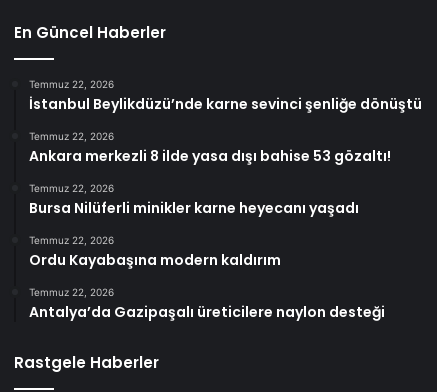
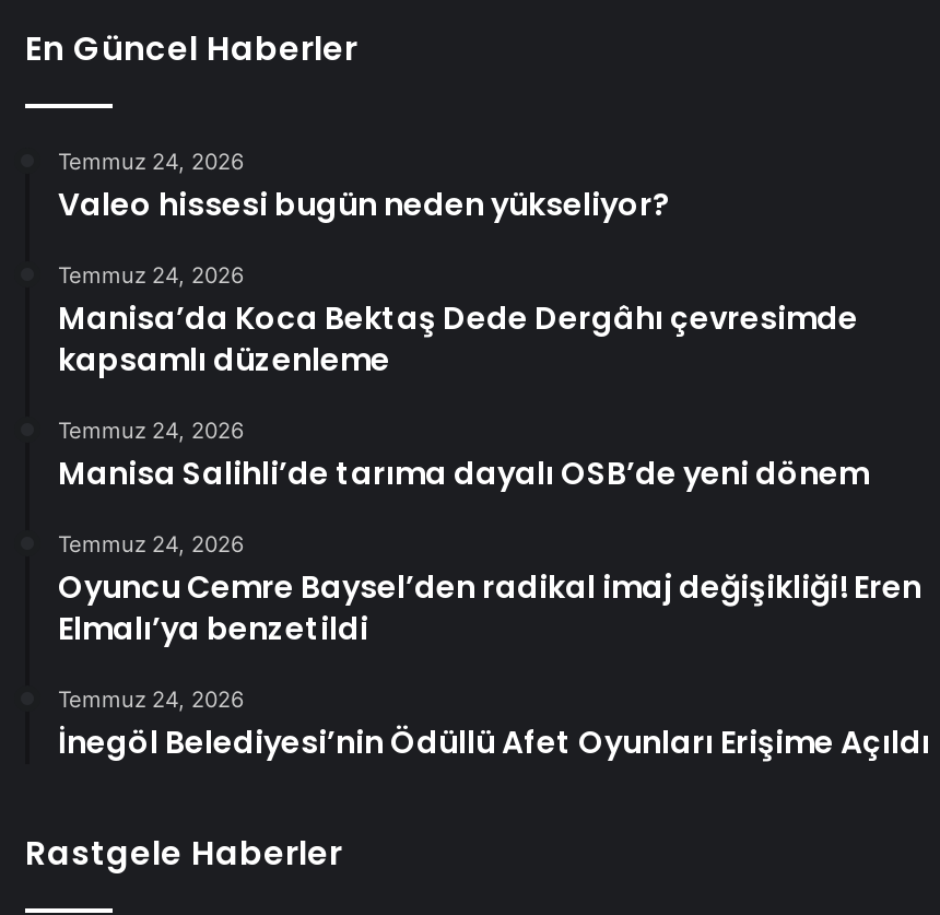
[29,77,422,113] Temmuz 22, 2026 | İstanbul Beylikdüzü’nde karne sevinci şenliğe dönüştü -> [58,149,670,227] Temmuz 24, 2026 | Valeo hissesi bugün neden yükseliyor?
[29,129,391,165] Temmuz 22, 2026 | Ankara merkezli 8 ilde yasa dışı bahise 53 gözaltı! -> [58,262,858,383] Temmuz 24, 2026 | Manisa’da Koca Bektaş Dede Dergâhı çevresimde | kapsamlı düzenleme
[29,181,359,217] Temmuz 22, 2026 | Bursa Nilüferli minikler karne heyecanı yaşadı -> [58,418,869,496] Temmuz 24, 2026 | Manisa Salihli’de tarıma dayalı OSB’de yeni dönem
[29,233,281,269] Temmuz 22, 2026 | Ordu Kayabaşına modern kaldırım -> [58,531,921,652] Temmuz 24, 2026 | Oyuncu Cemre Baysel’den radikal imaj değişikliği! Eren | Elmalı’ya benzetildi
[29,285,385,321] Temmuz 22, 2026 | Antalya’da Gazipaşalı üreticilere naylon desteği -> [58,687,930,765] Temmuz 24, 2026 | İnegöl Belediyesi’nin Ödüllü Afet Oyunları Erişime Açıldı

